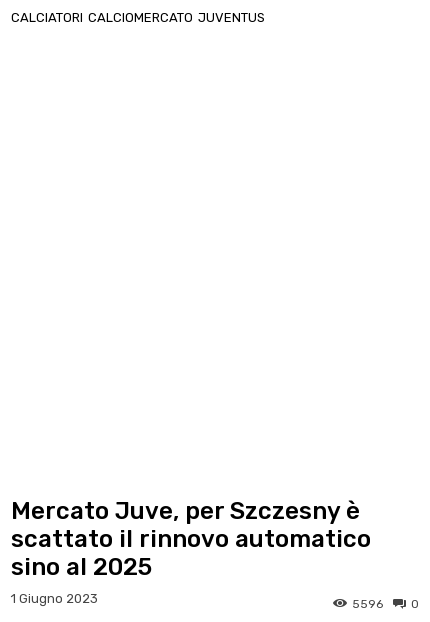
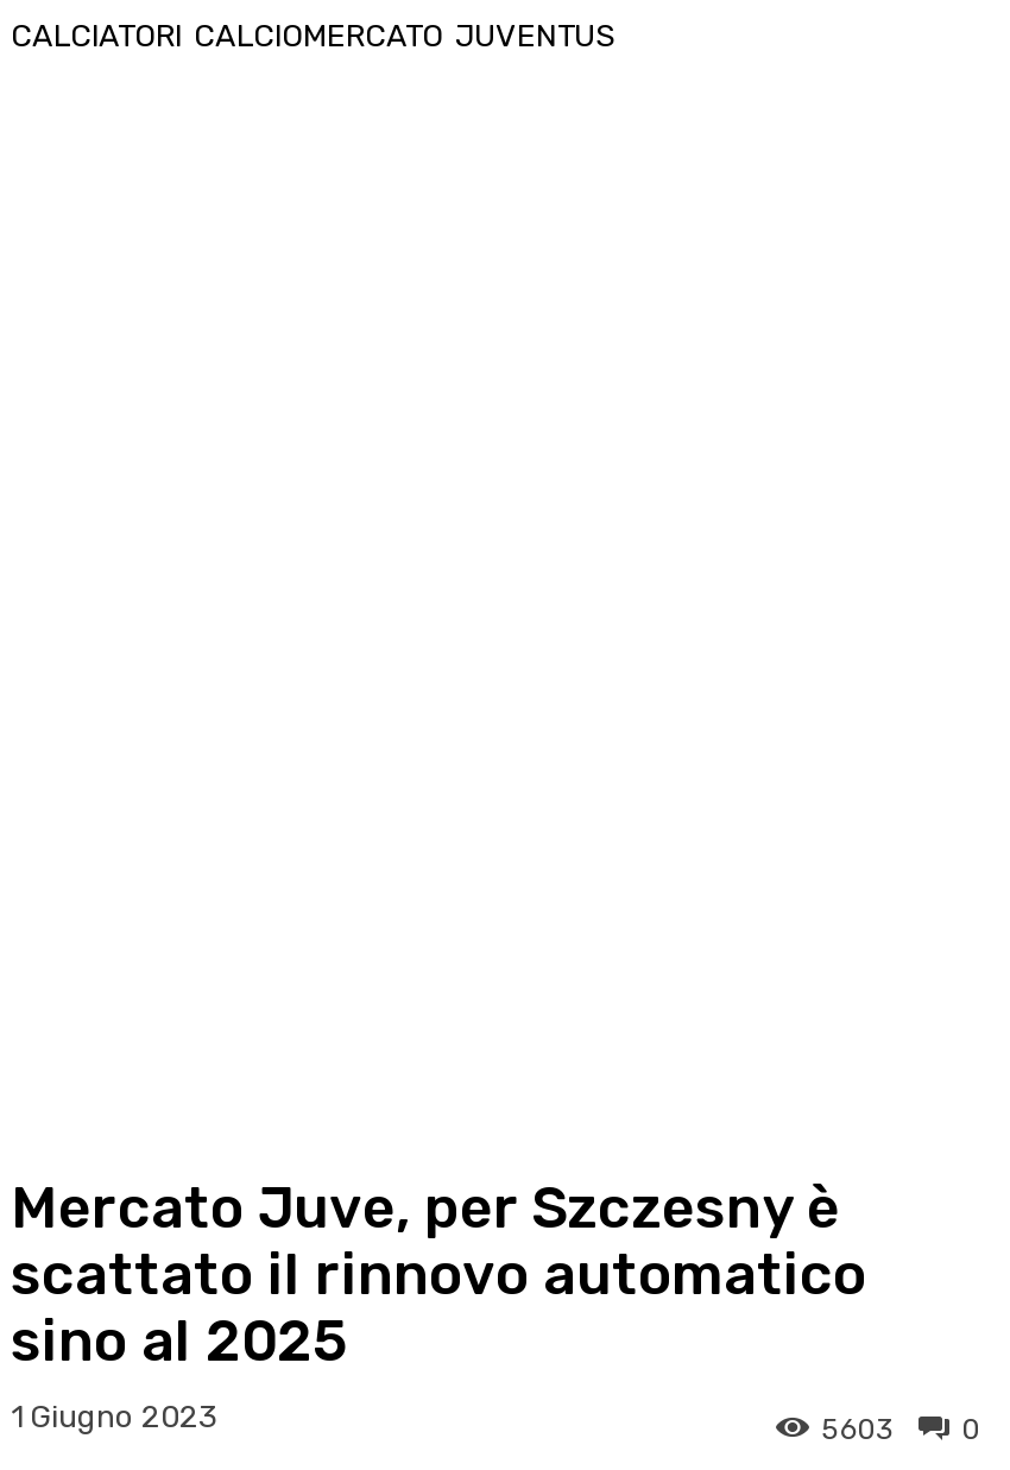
[352,597,419,611] 5596 0 -> [821,1413,980,1447] 5603 0

